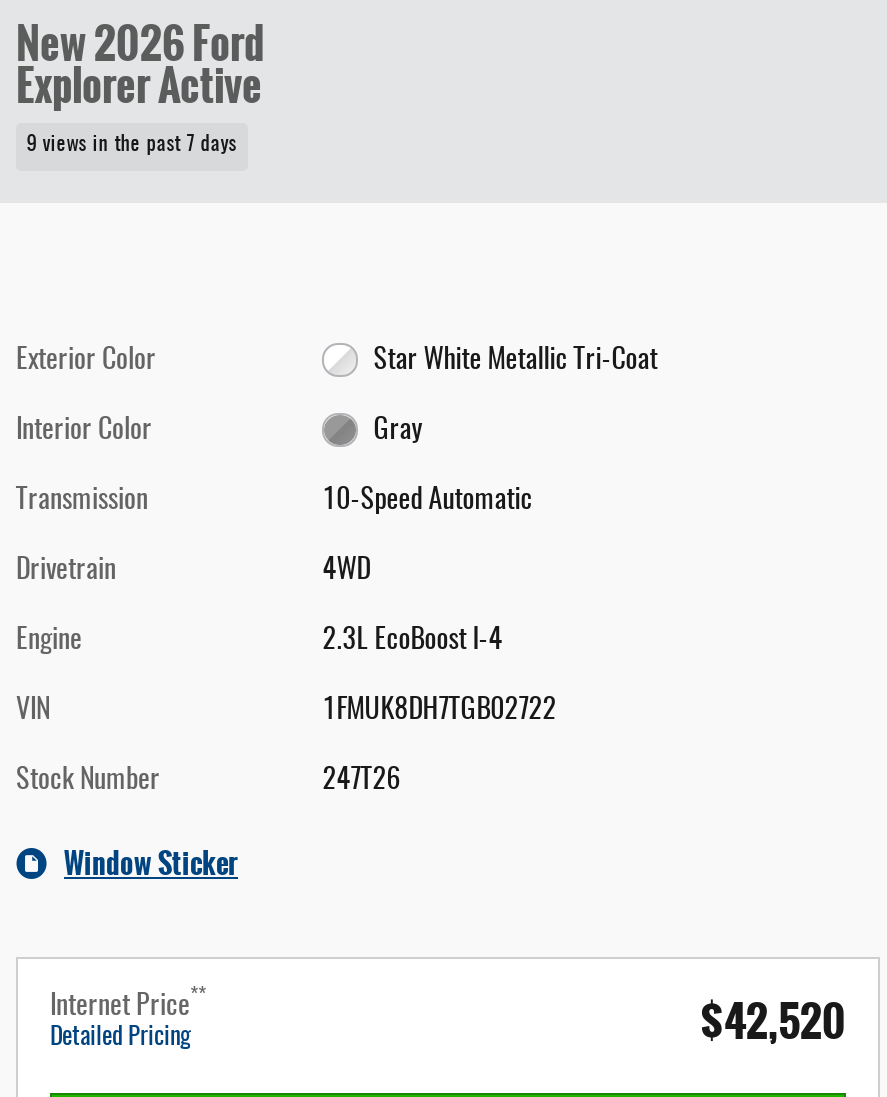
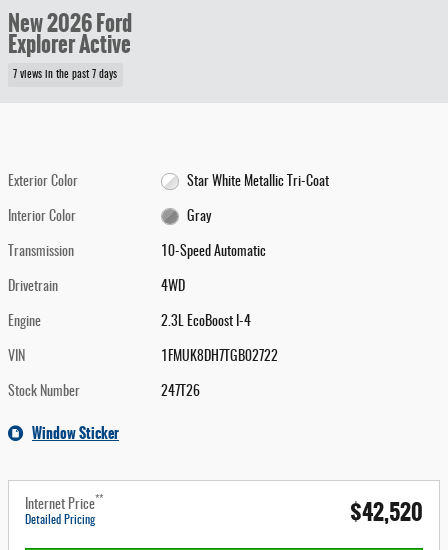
[26,135,236,155] 9 views in the past 7 days -> [13,69,117,79] 7 views in the past 7 days

